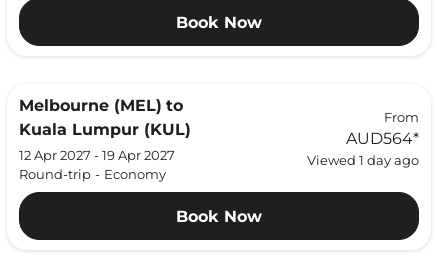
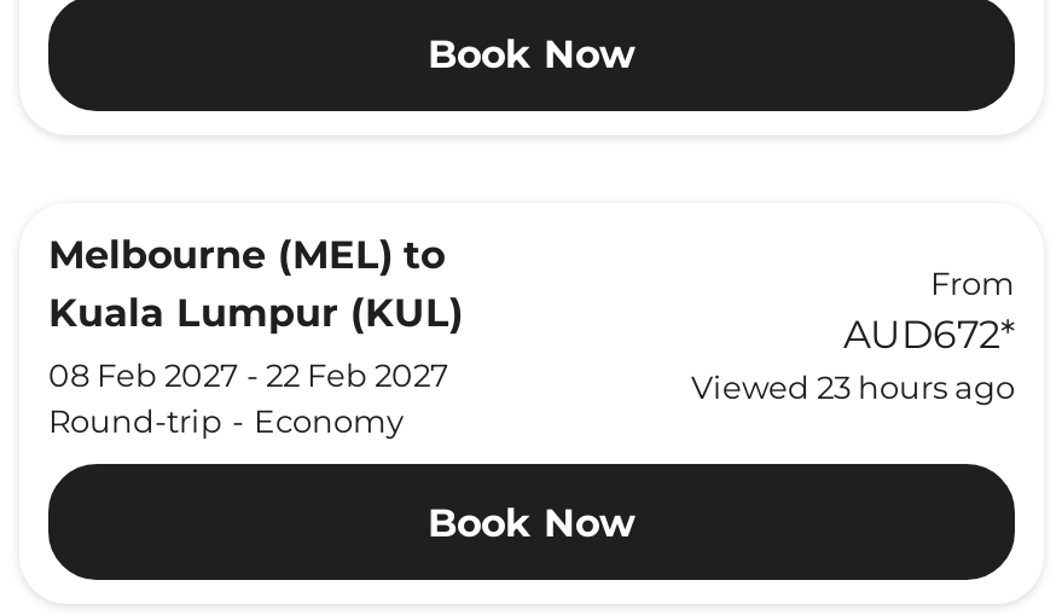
[307,129,419,168] AUD564* | Viewed 1 day ago -> [691,312,1015,406] AUD672* | Viewed 23 hours ago
[19,147,175,163] 12 Apr 2027 - 19 Apr 2027 -> [48,355,449,394] 08 Feb 2027 - 22 Feb 2027

